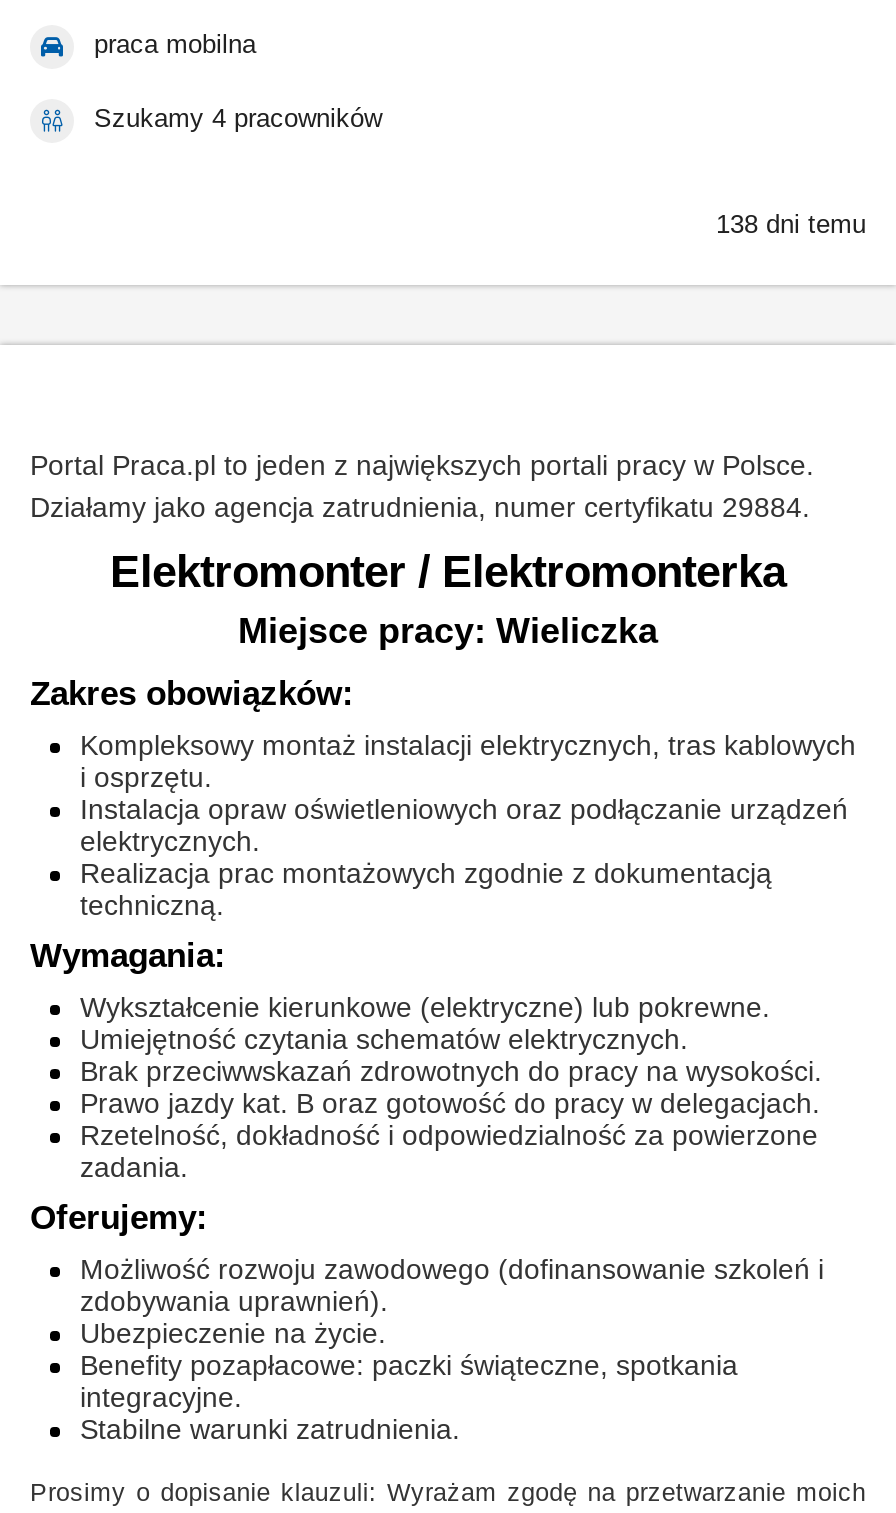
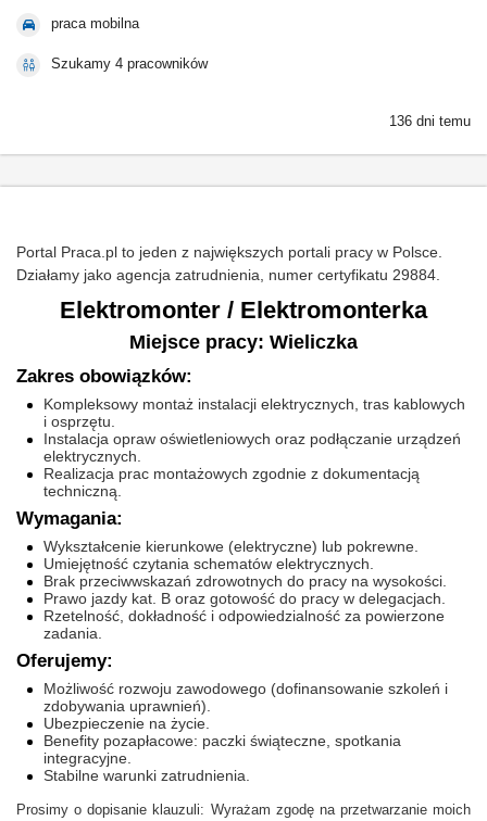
[716,209,866,239] 138 dni temu -> [389,113,471,129] 136 dni temu

